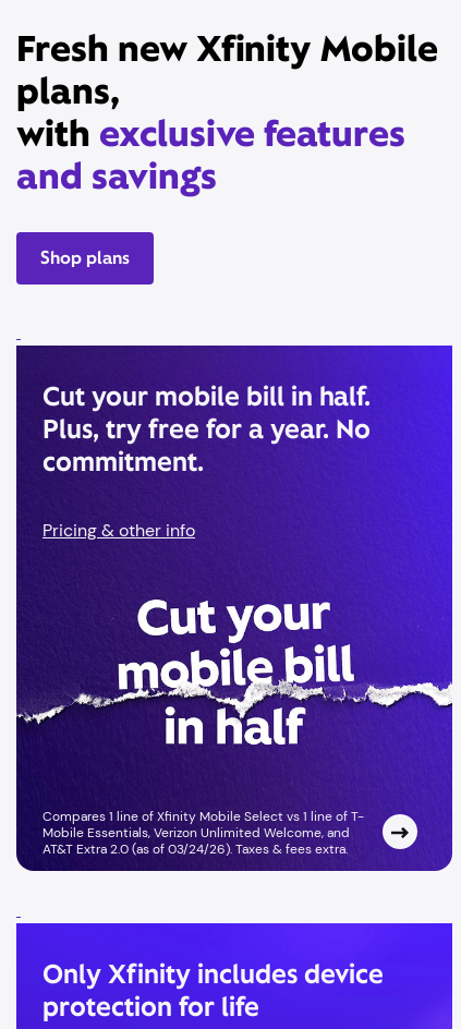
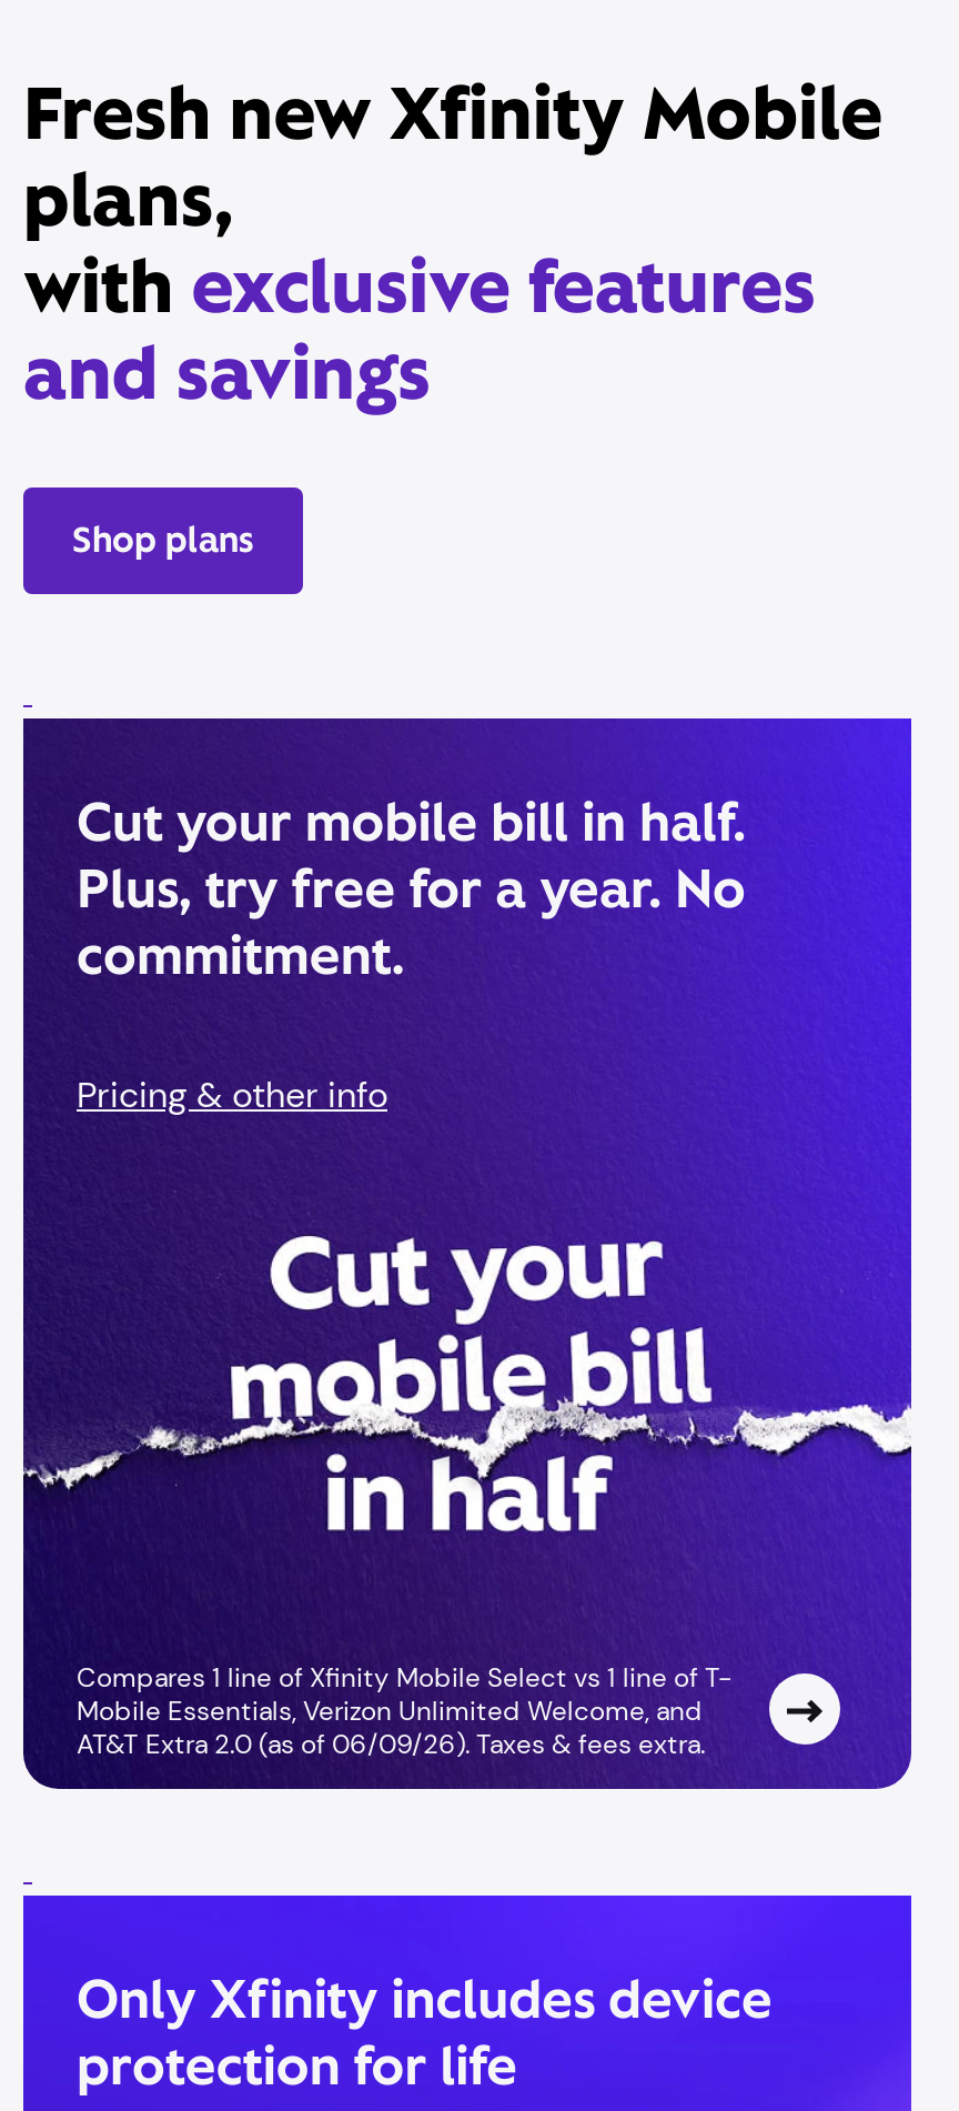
[43,841,348,858] AT&T Extra 2.0 (as of 03/24/26). Taxes & fees extra. -> [77,1727,711,1763] AT&T Extra 2.0 (as of 06/09/26). Taxes & fees extra.

